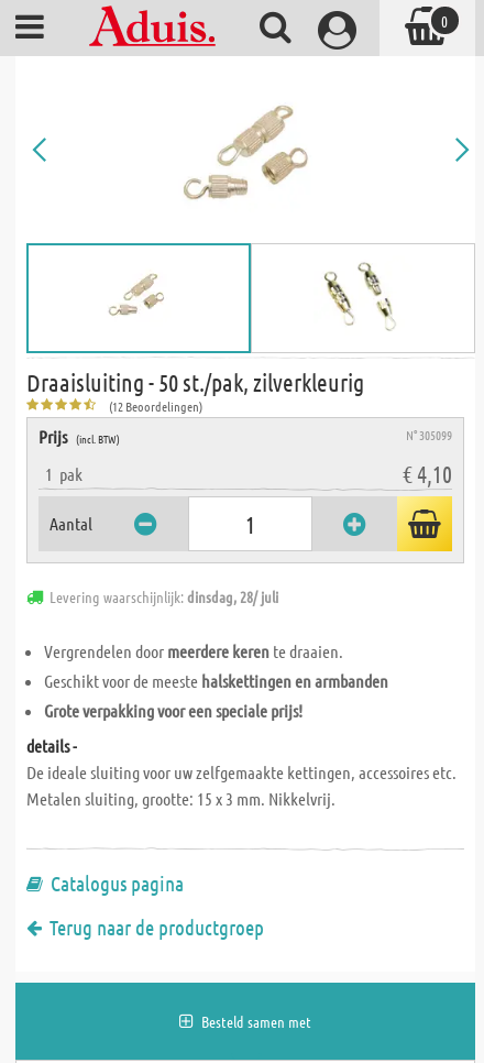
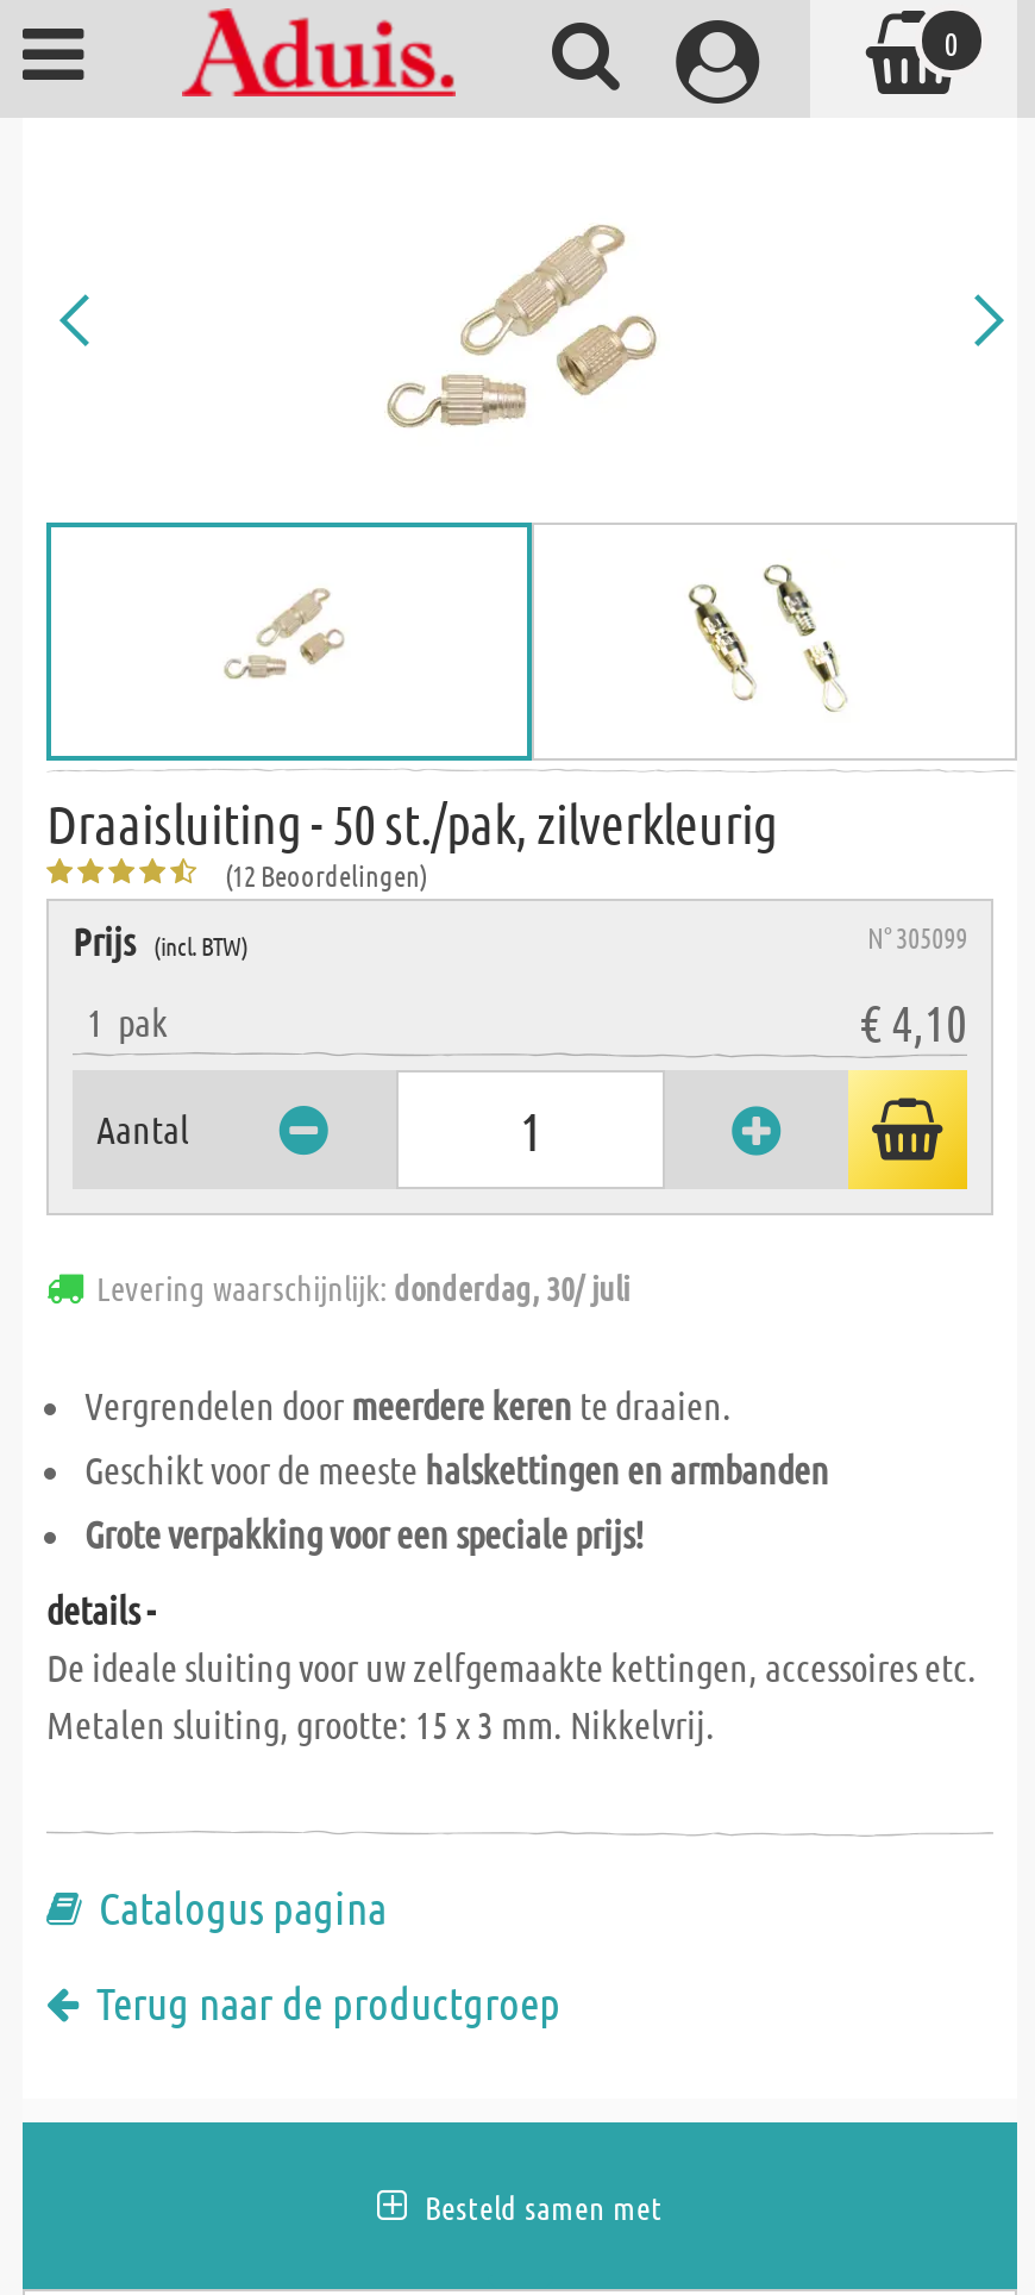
[50,587,278,606] Levering waarschijnlijk: dinsdag, 28/ juli -> [96,1265,629,1308] Levering waarschijnlijk: donderdag, 30/ juli

